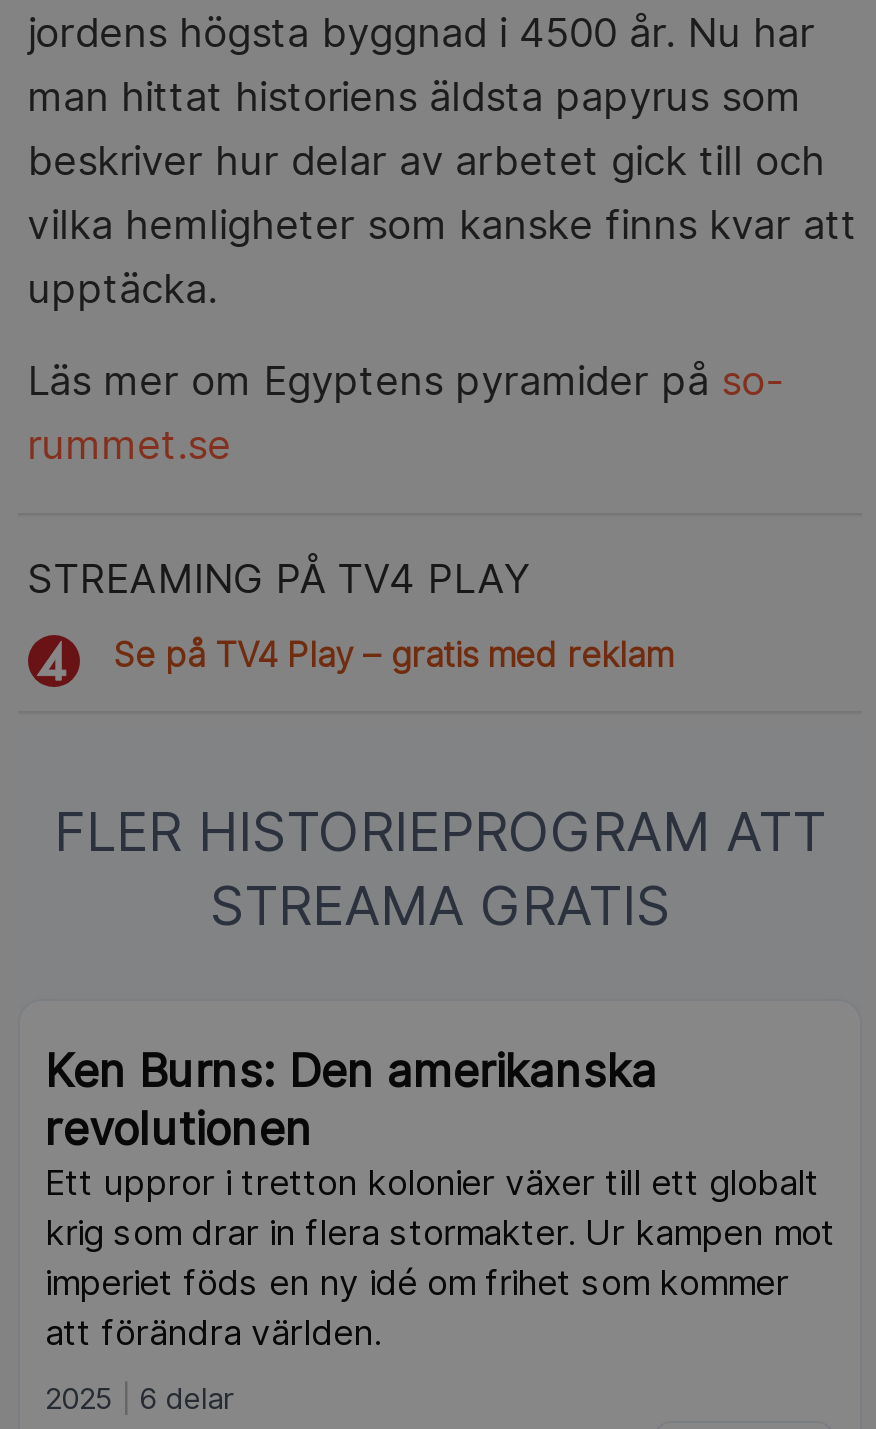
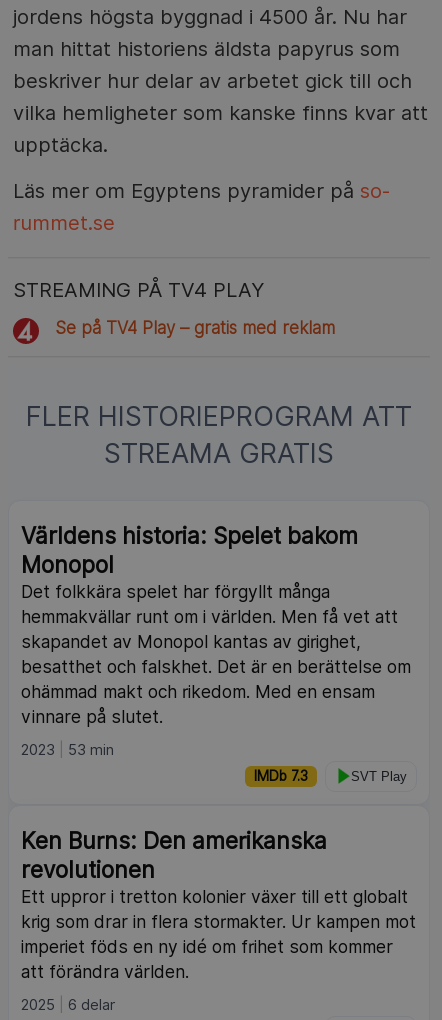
none -> [21,522,411,784] Världens historia: Spelet bakom | Monopol | Det folkkära spelet har förgyllt många | hemmakvällar runt om i världen. Men få vet att | skapandet av Monopol kantas av girighet, | besatthet och falskhet. Det är en berättelse om | ohämmad makt och rikedom. Med en ensam | vinnare på slutet. | 2023 | 53 min | IMDb 7.3 | SVT Play

